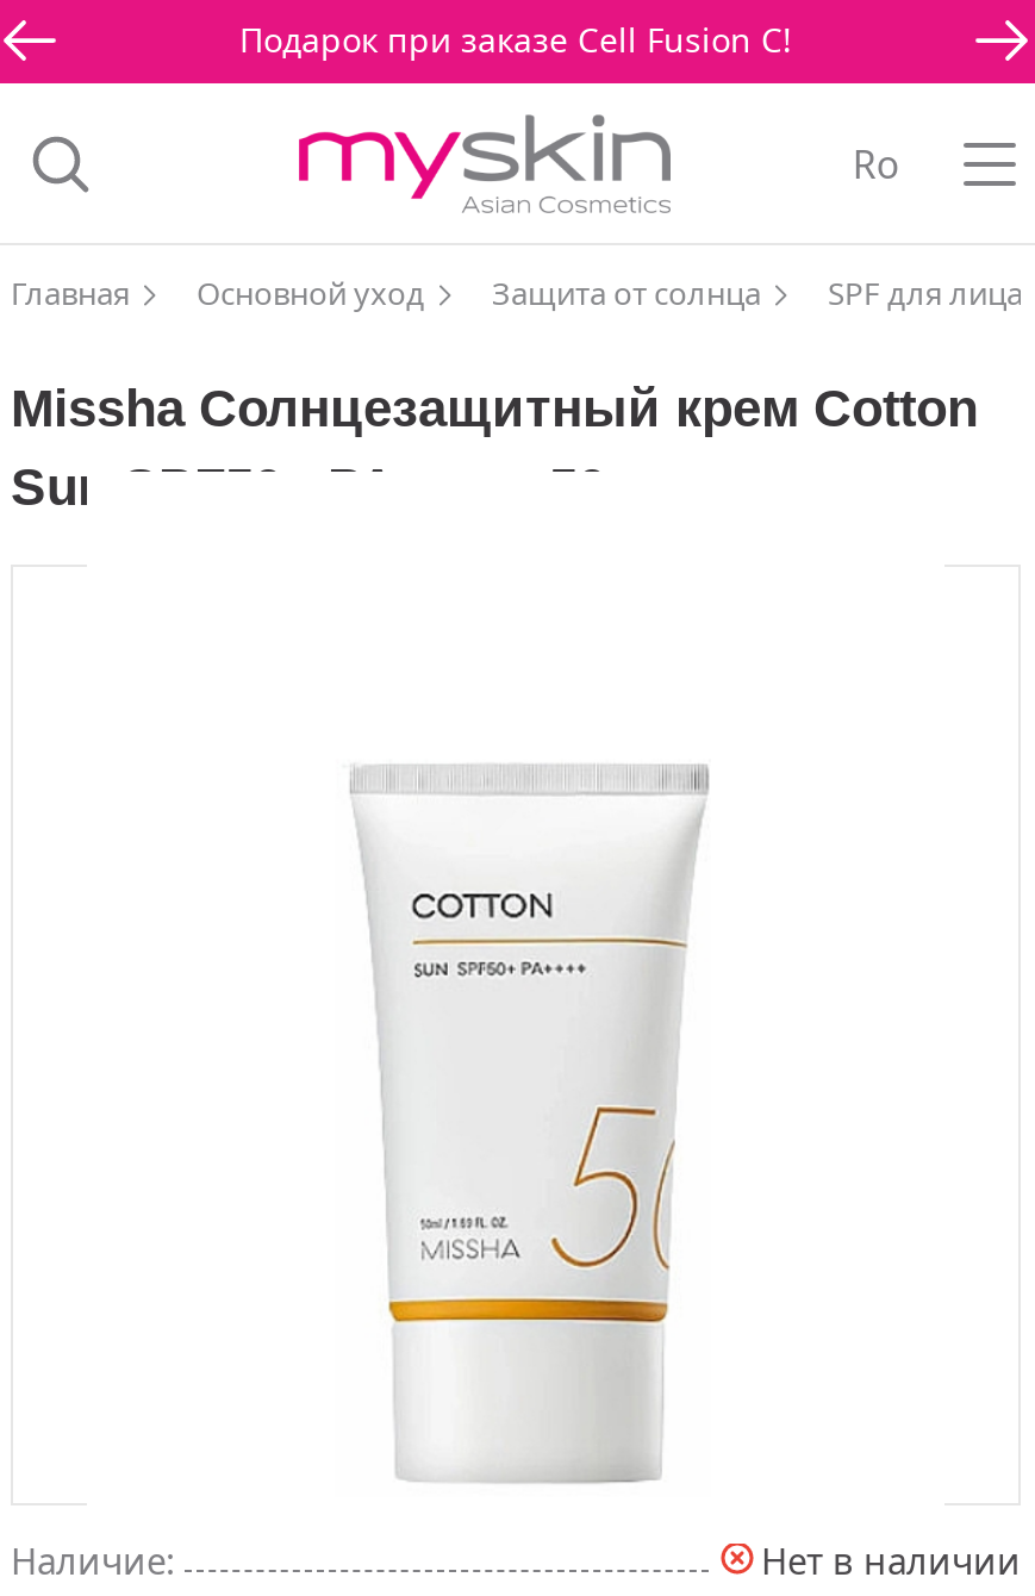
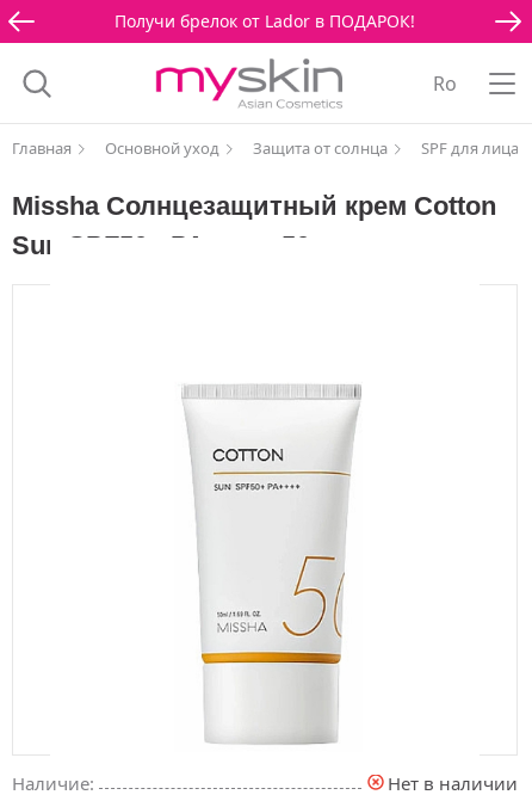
[239,17,792,62] Подарок при заказе Cell Fusion C! -> [115,10,415,32] Получи брелок от Lador в ПОДАРОК!

